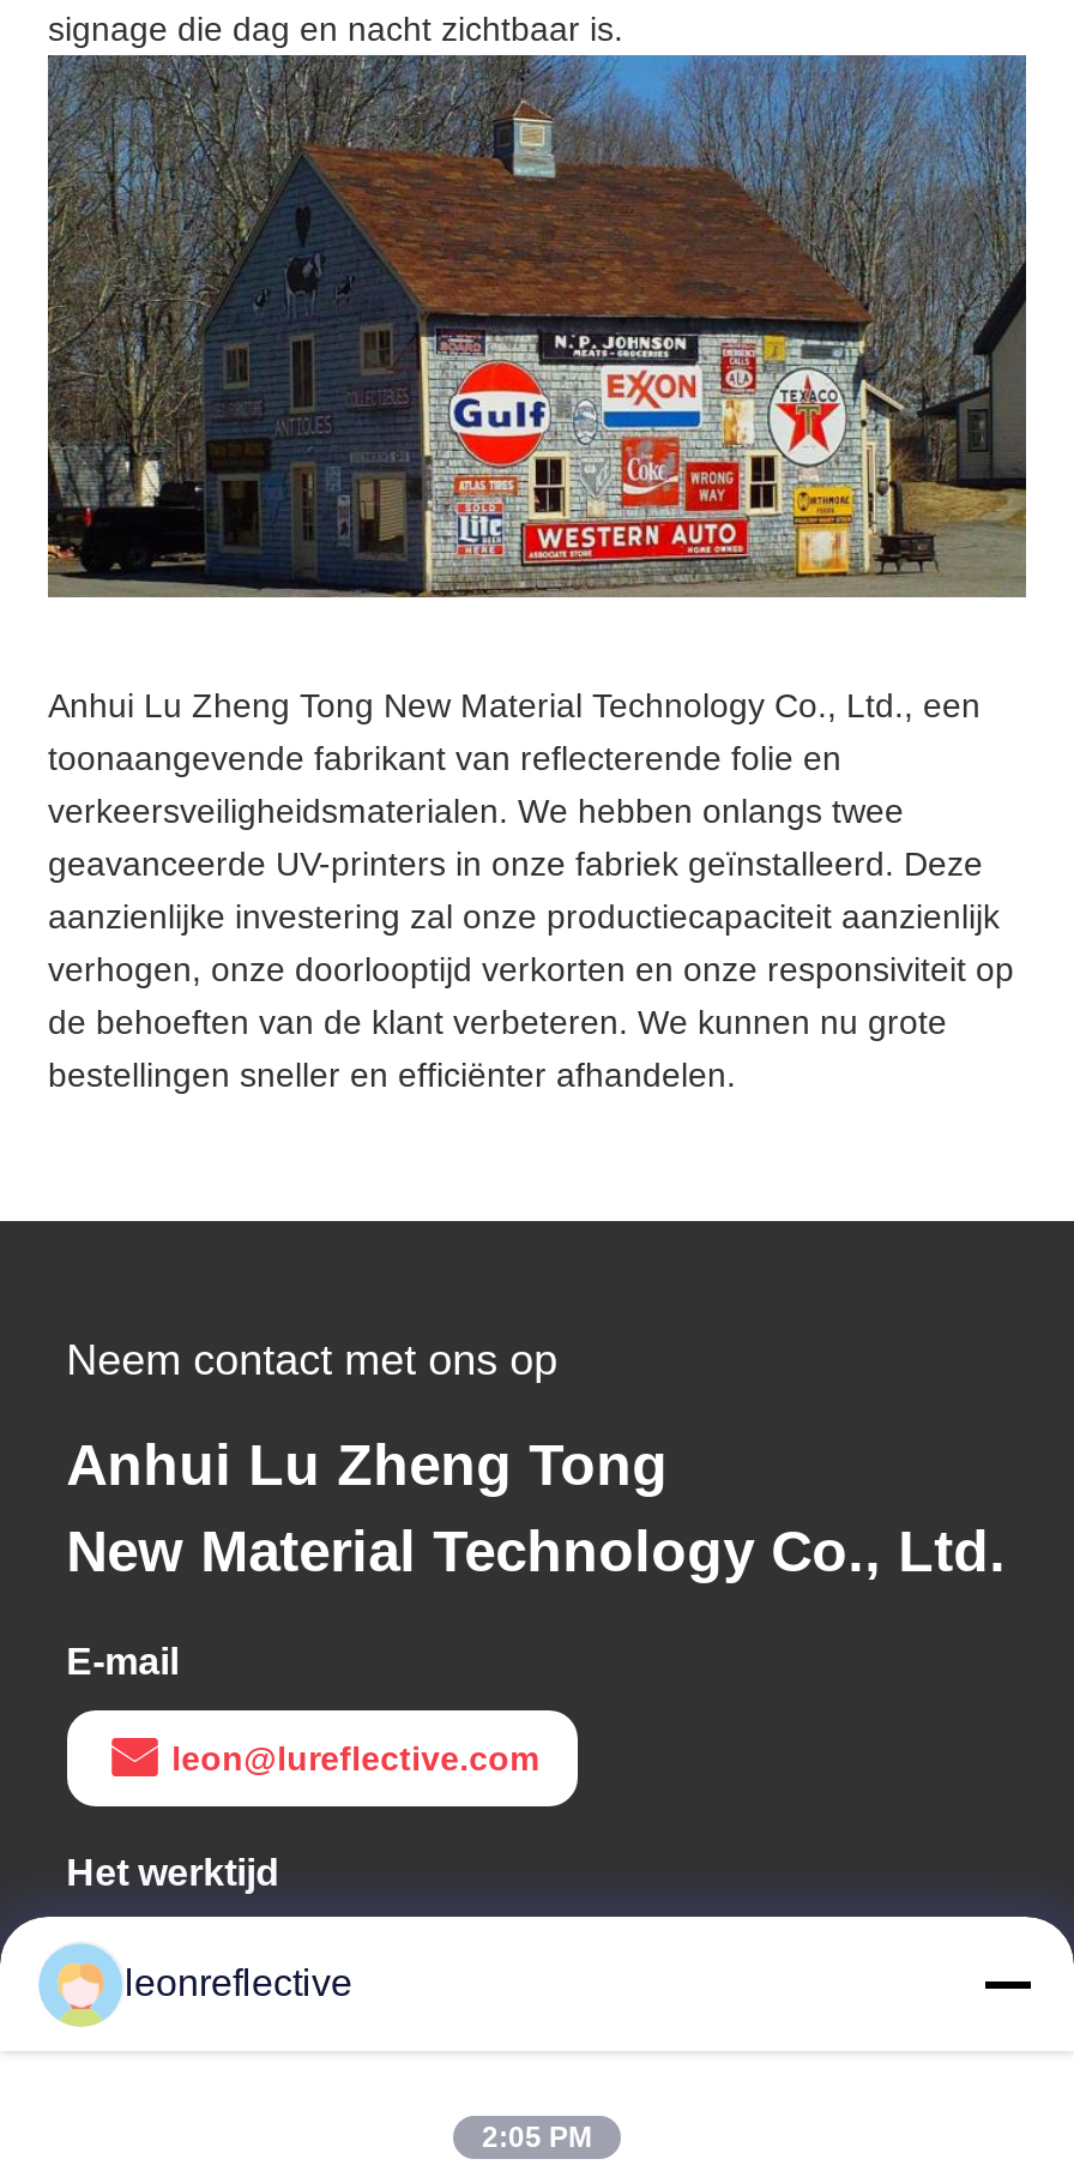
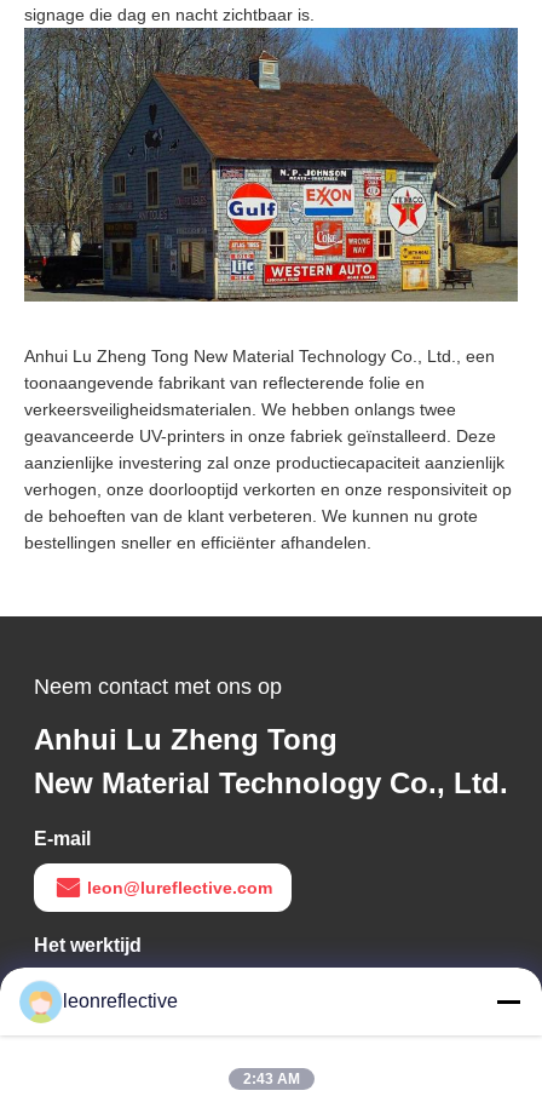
[482,2121,592,2154] 2:05 PM -> [243,1071,299,1087] 2:43 AM

